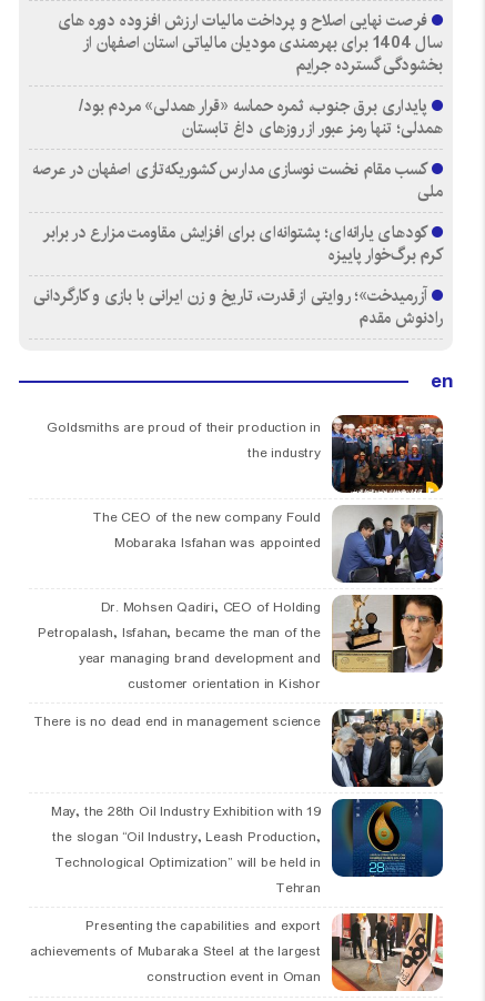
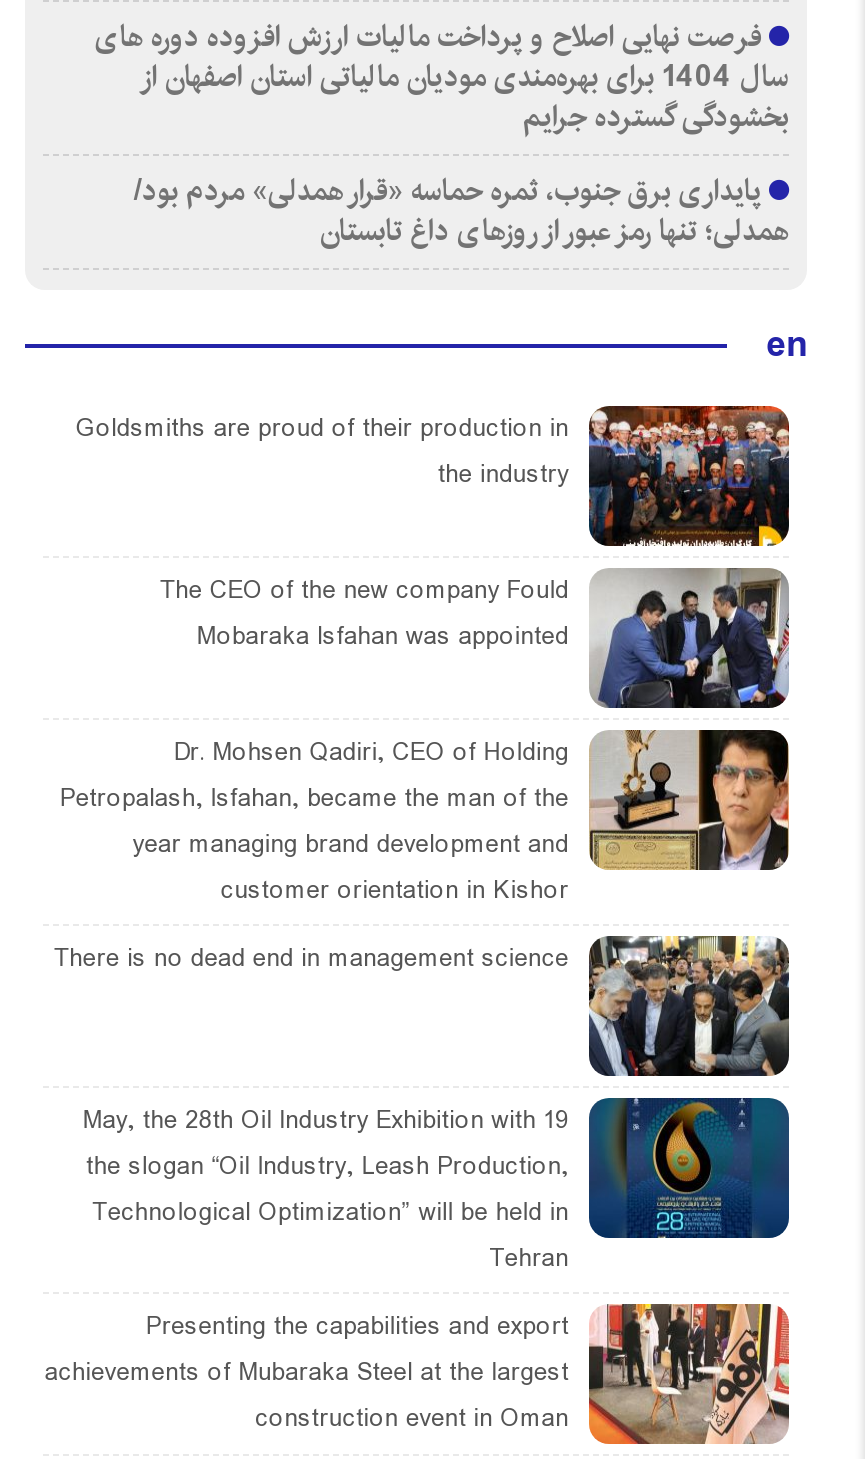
[32,156,443,332] کسب مقام نخست نوسازی مدارس کشوریکه‌تازی اصفهان در عرصه | ملی | کودهای یارانه‌ای؛ پشتوانه‌ای برای افزایش مقاومت مزارع در برابر | کرم برگ‌خوار پاییزه | آزرمیدخت»؛ روایتی از قدرت، تاریخ و زن ایرانی با بازی و کارگردانی | رادنوش مقدم -> none

